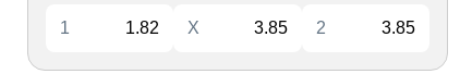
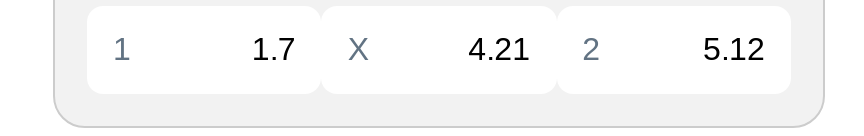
[126,19,200,37] 1.82 X -> [252,33,370,67] 1.7 X
[254,19,326,37] 3.85 2 -> [468,33,600,67] 4.21 2
[382,19,415,37] 3.85 -> [703,33,765,67] 5.12

